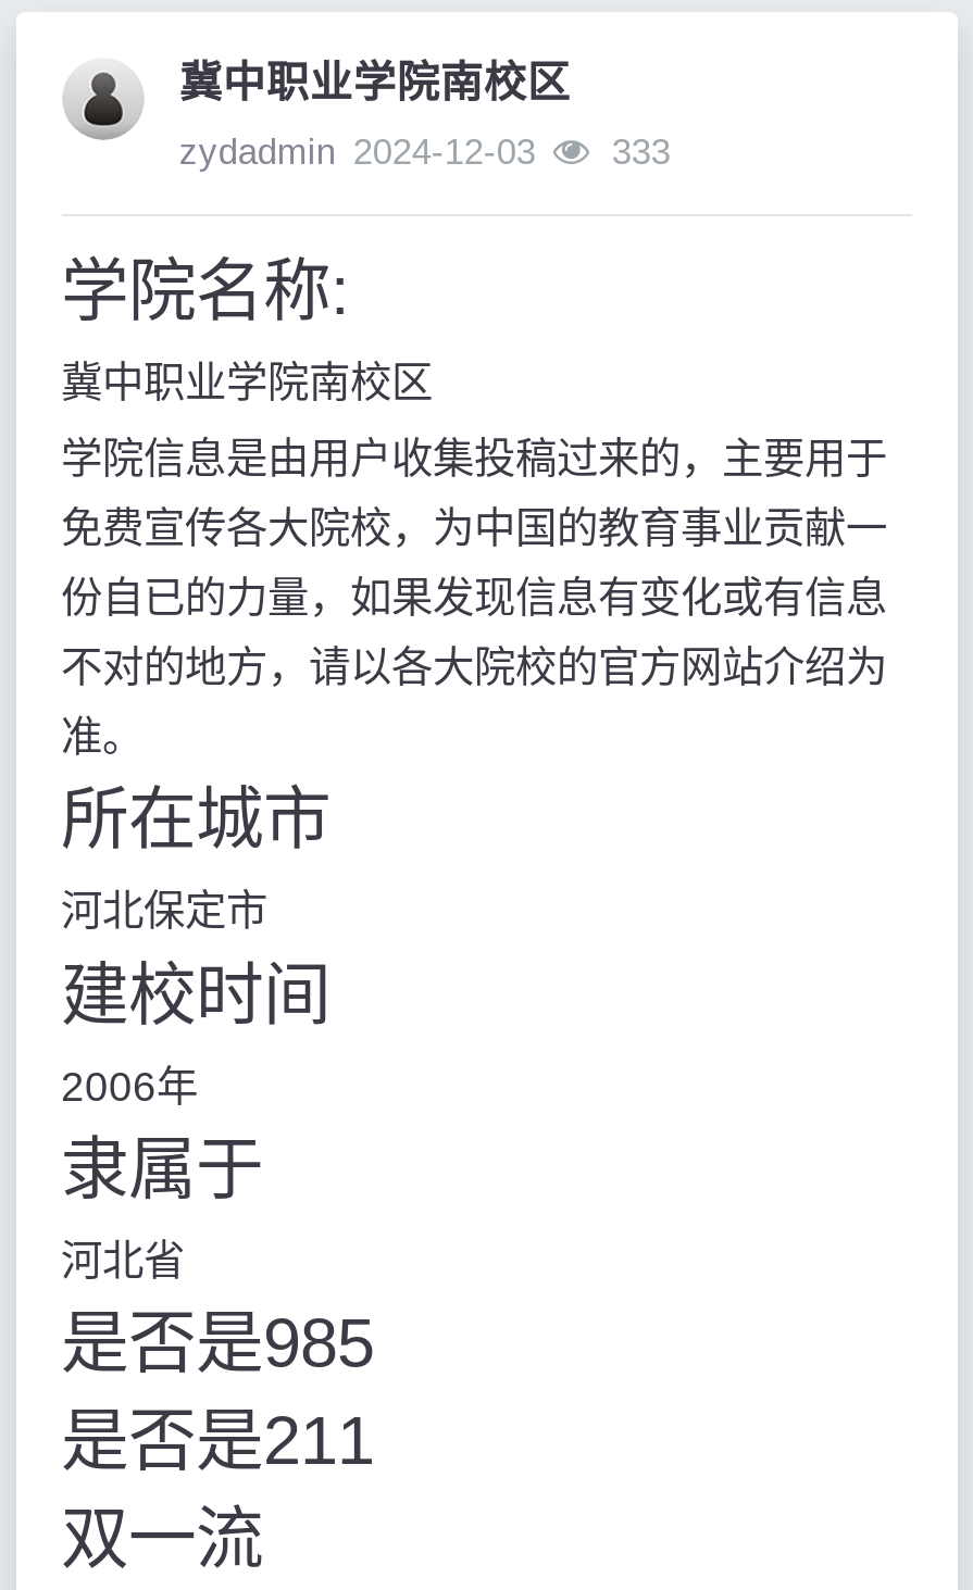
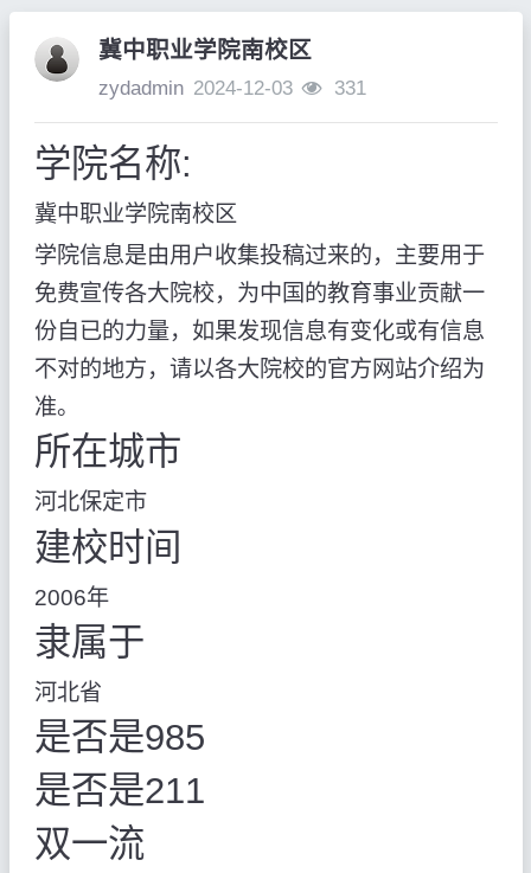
[179,132,671,173] zydadmin 2024-12-03 333 -> [98,77,366,100] zydadmin 2024-12-03 331

